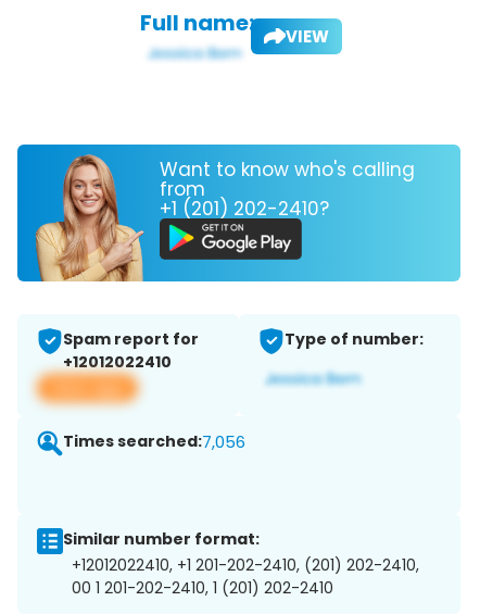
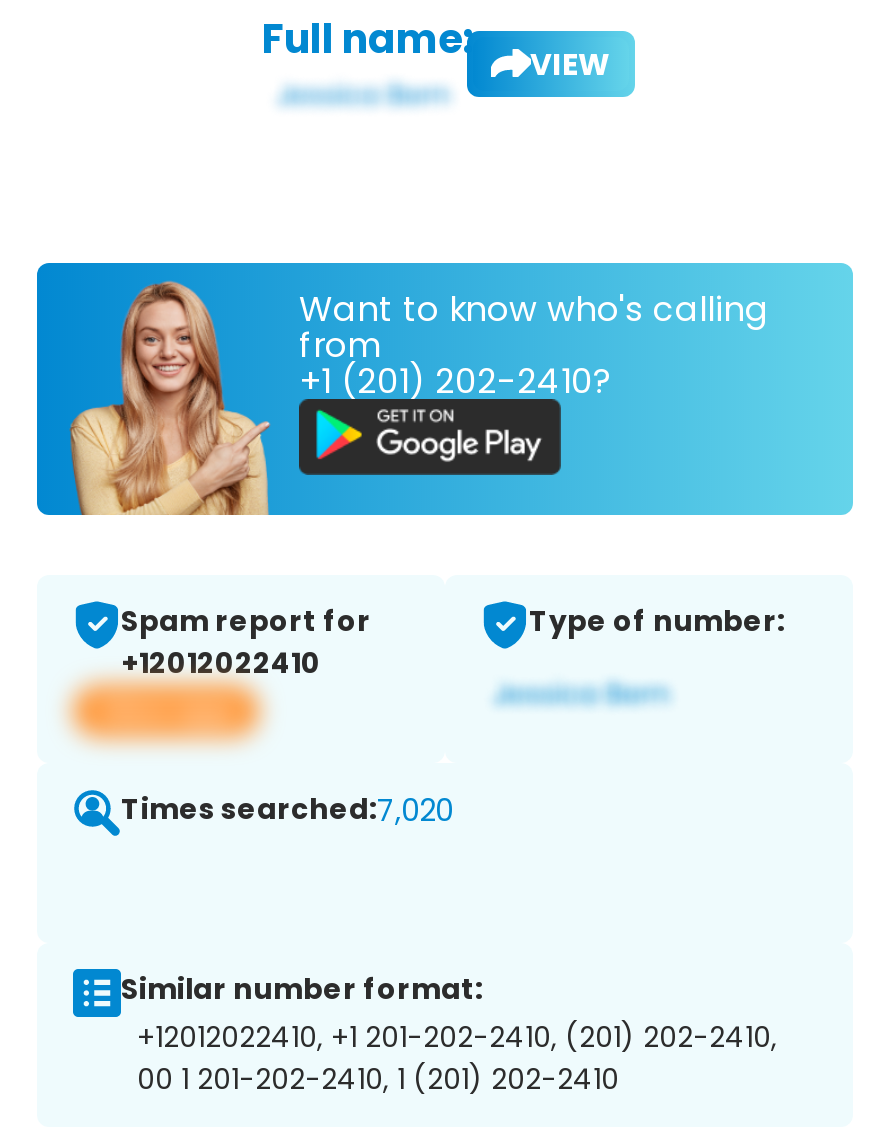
[63,430,245,453] Times searched:7,056 -> [121,789,453,831] Times searched:7,020

